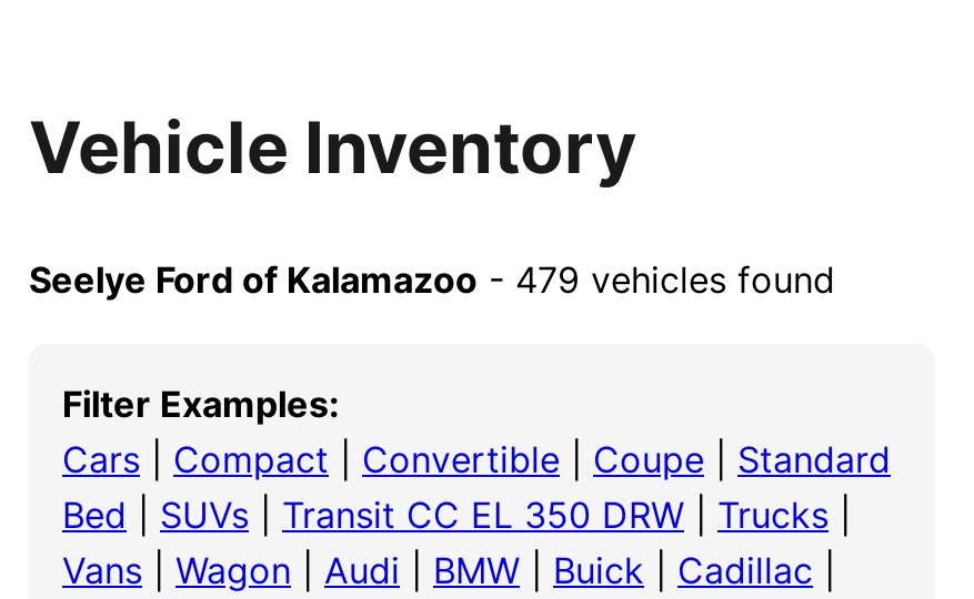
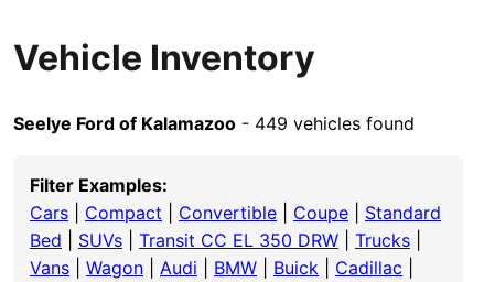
[29,257,835,301] Seelye Ford of Kalamazoo - 479 vehicles found -> [13,112,415,134] Seelye Ford of Kalamazoo - 449 vehicles found

